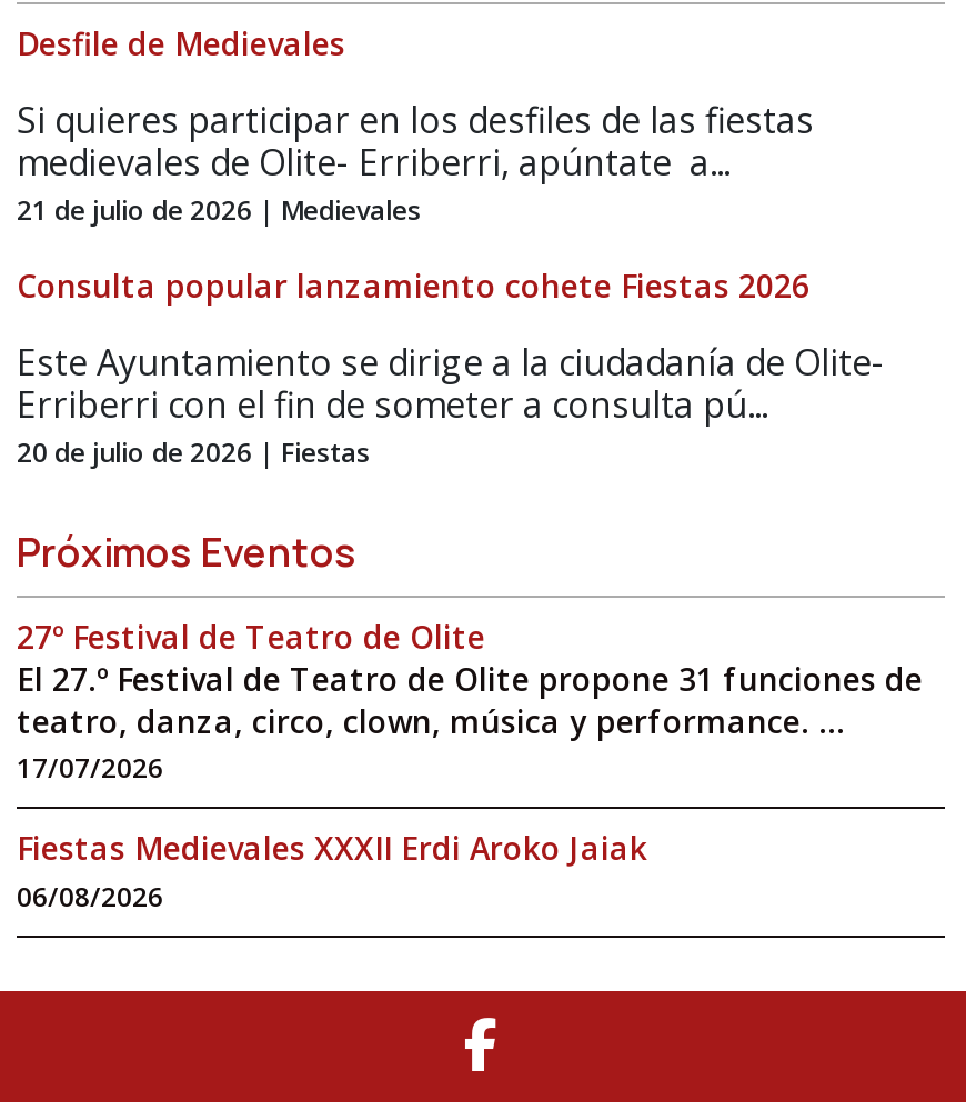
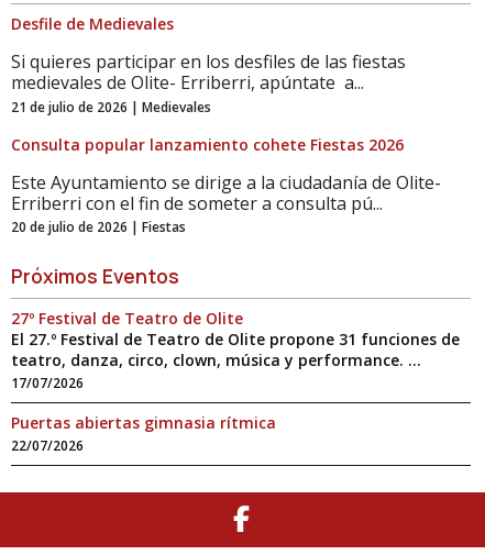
[17,828,647,915] Fiestas Medievales XXXII Erdi Aroko Jaiak | 06/08/2026 -> [11,412,276,455] Puertas abiertas gimnasia rítmica | 22/07/2026

